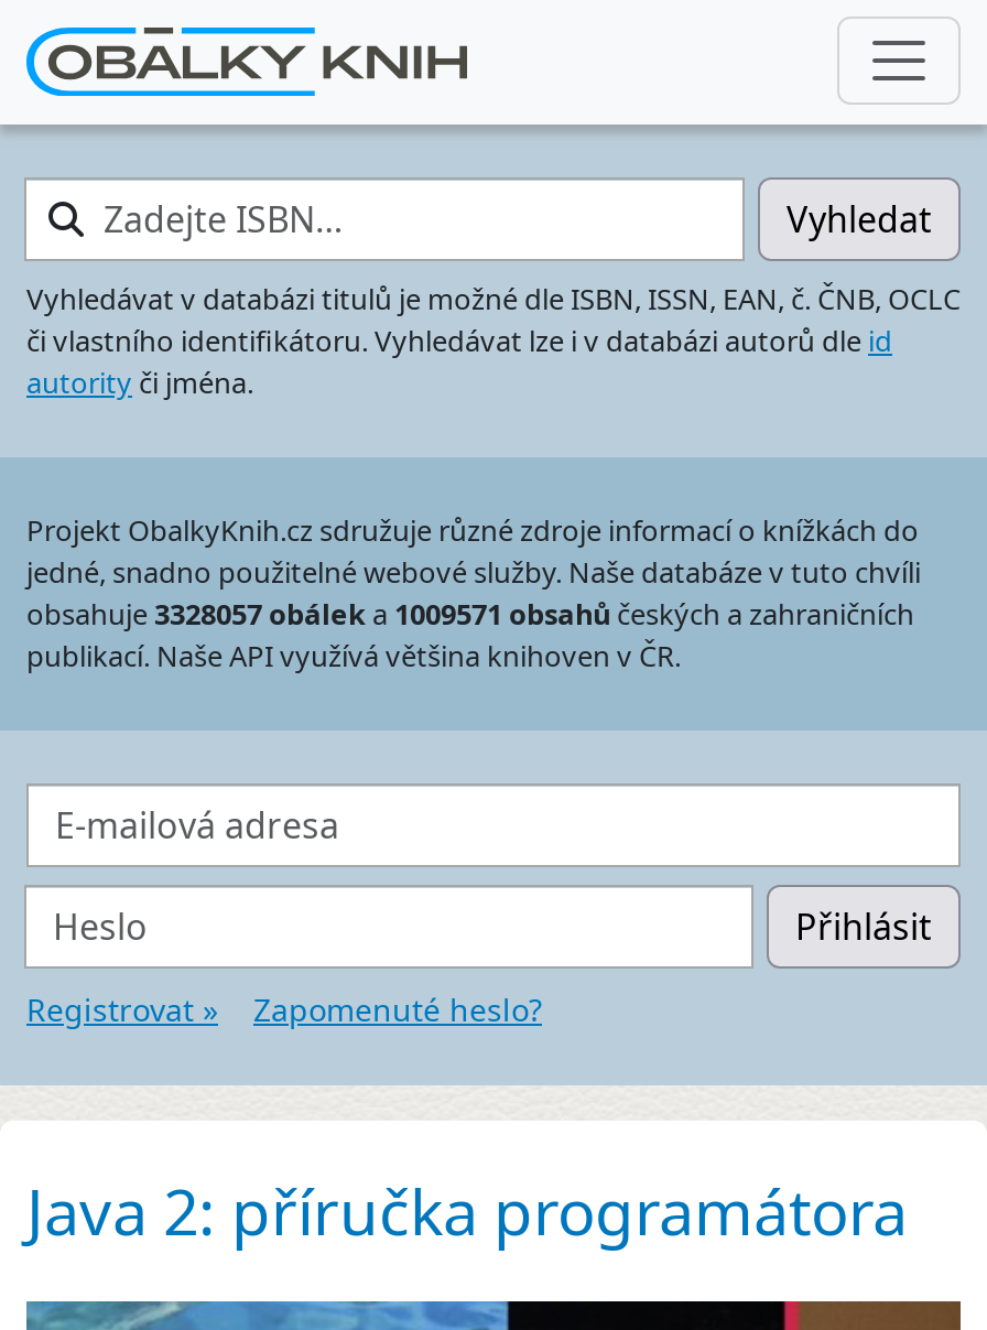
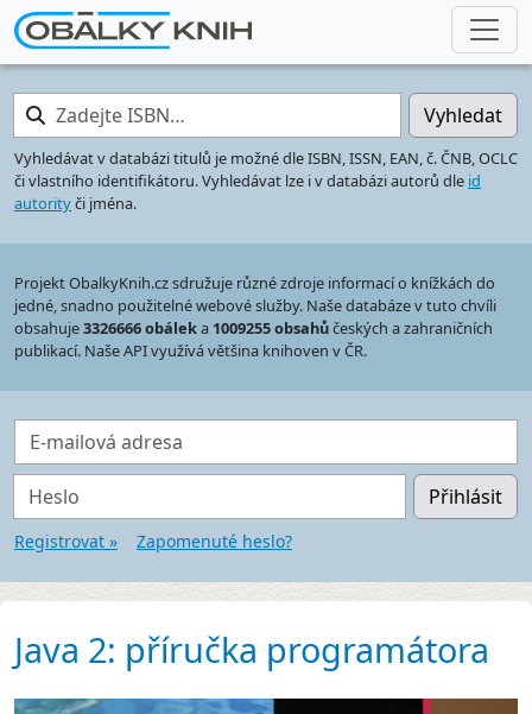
[26,595,914,634] obsahuje 3328057 obálek a 1009571 obsahů českých a zahraničních -> [14,318,493,339] obsahuje 3326666 obálek a 1009255 obsahů českých a zahraničních

